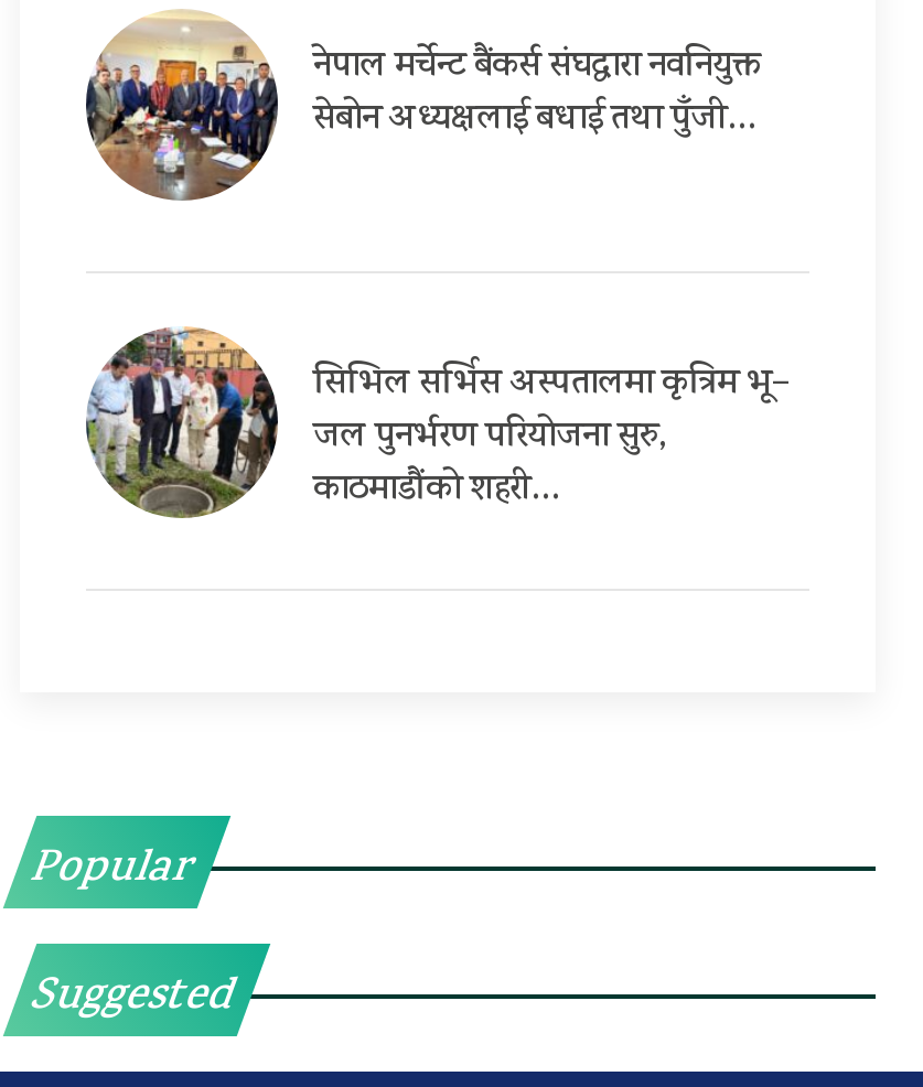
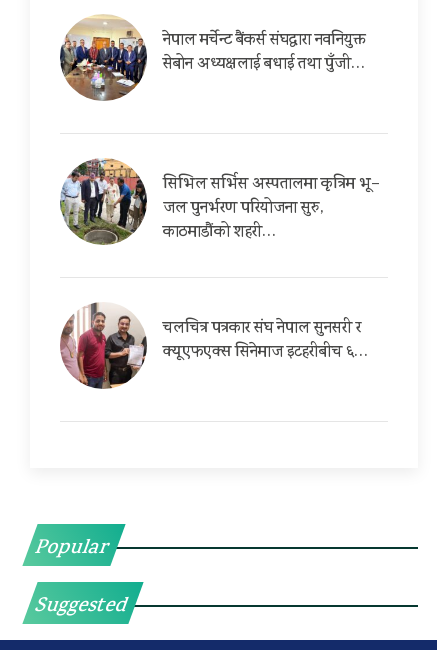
none -> [60,304,368,389] [image] | चलचित्र पत्रकार संघ नेपाल सुनसरी र | क्यूएफएक्स सिनेमाज इटहरीबीच ६…

